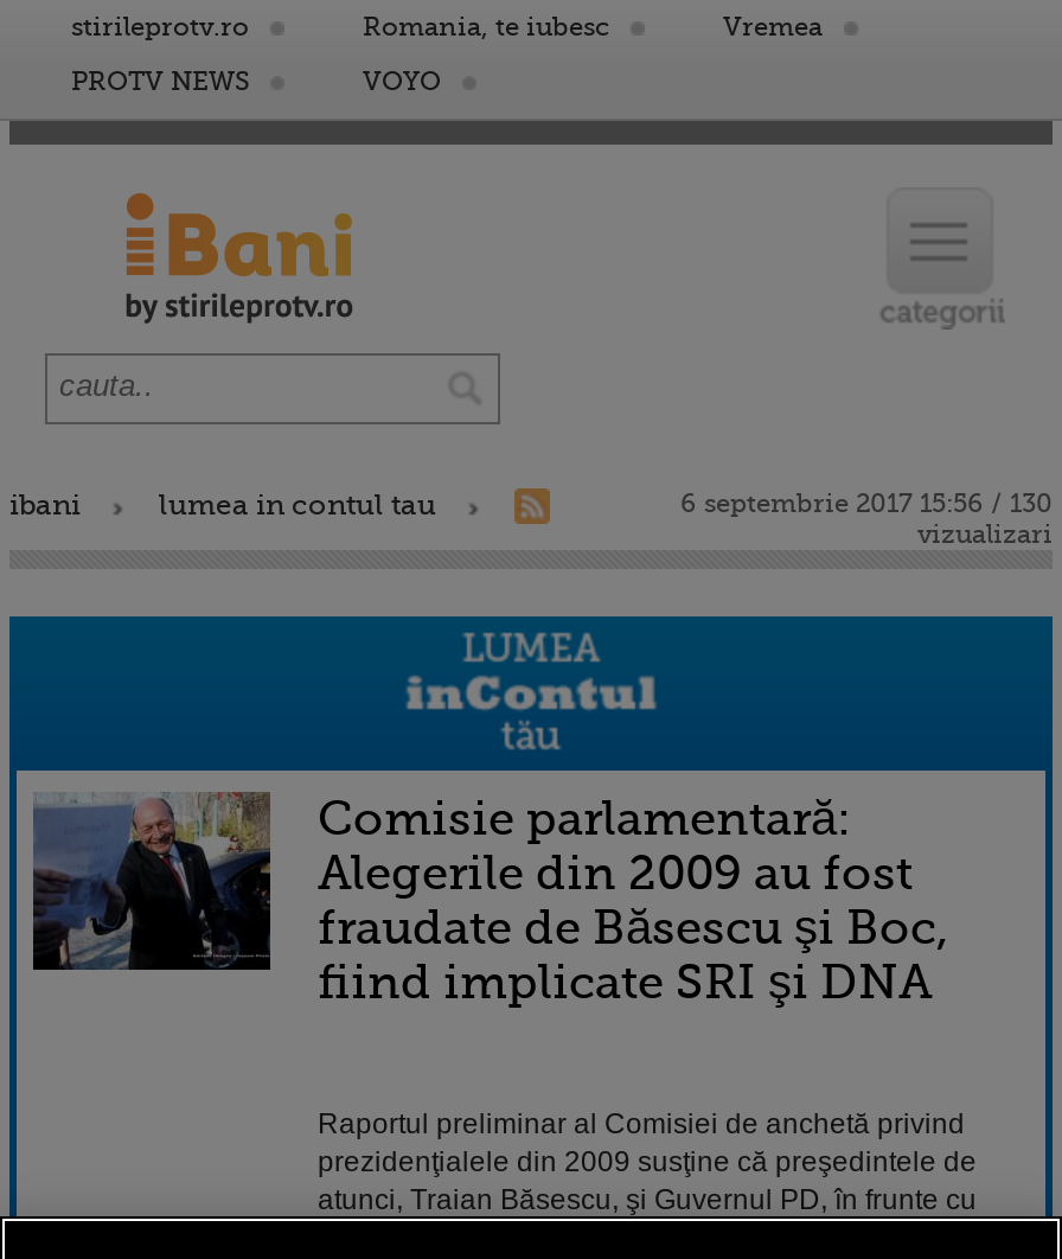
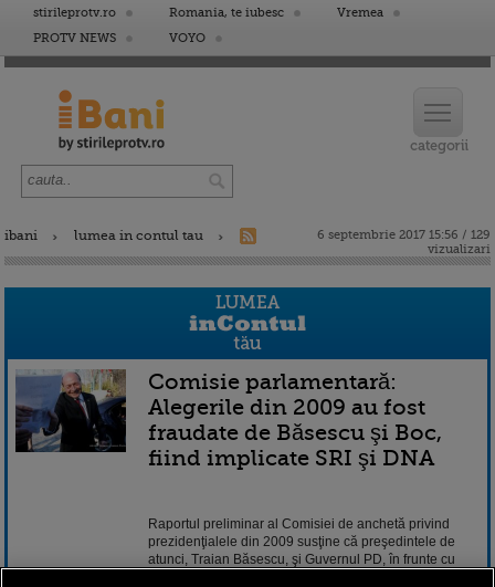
[680,488,1053,519] 6 septembrie 2017 15:56 / 130 -> [317,228,491,242] 6 septembrie 2017 15:56 / 129

